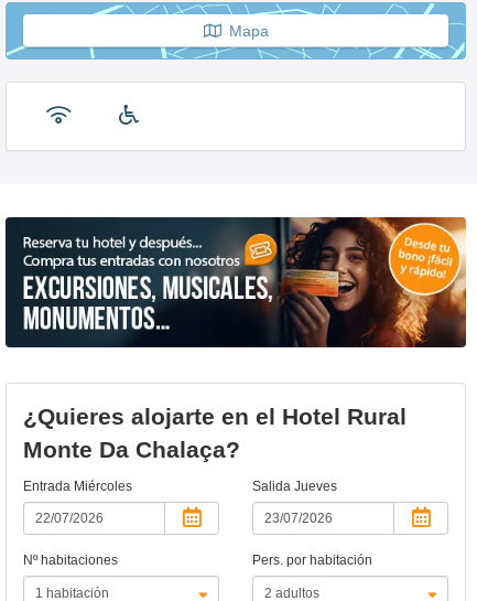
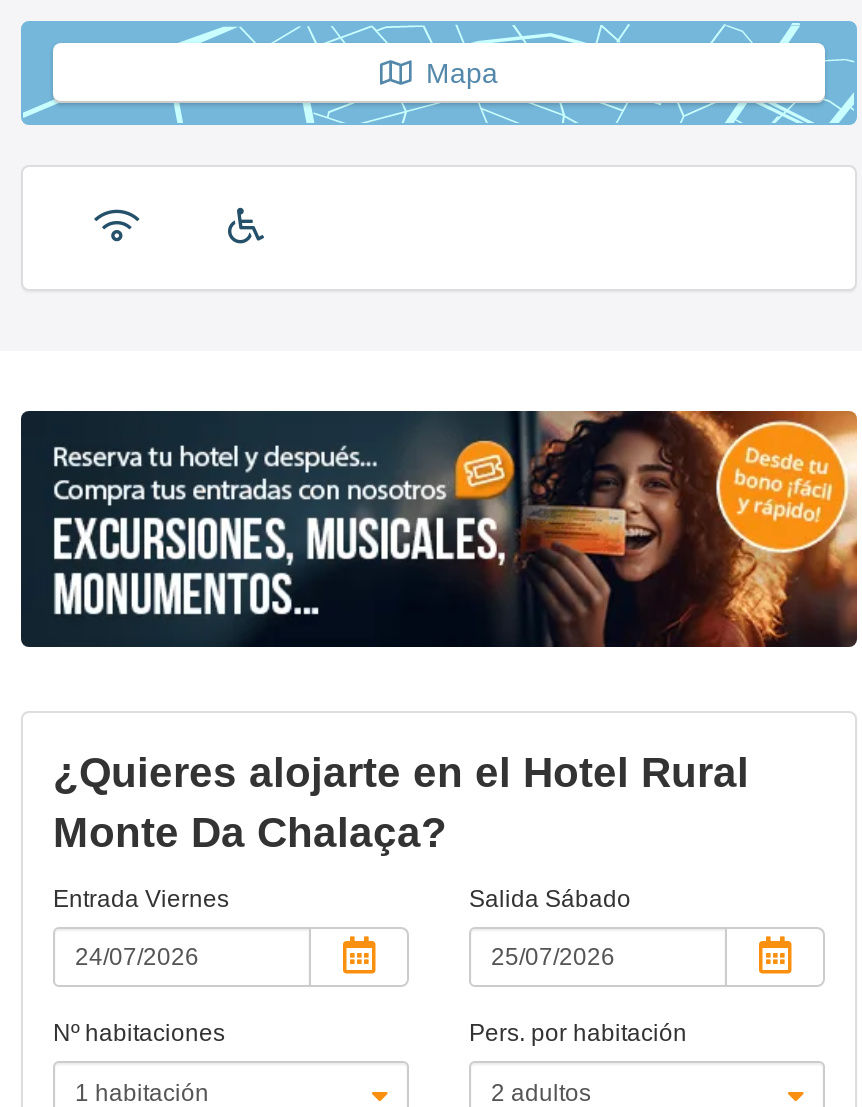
[23,479,132,494] Entrada Miércoles -> [53,885,229,913] Entrada Viernes
[252,479,337,494] Salida Jueves -> [469,885,631,913] Salida Sábado

